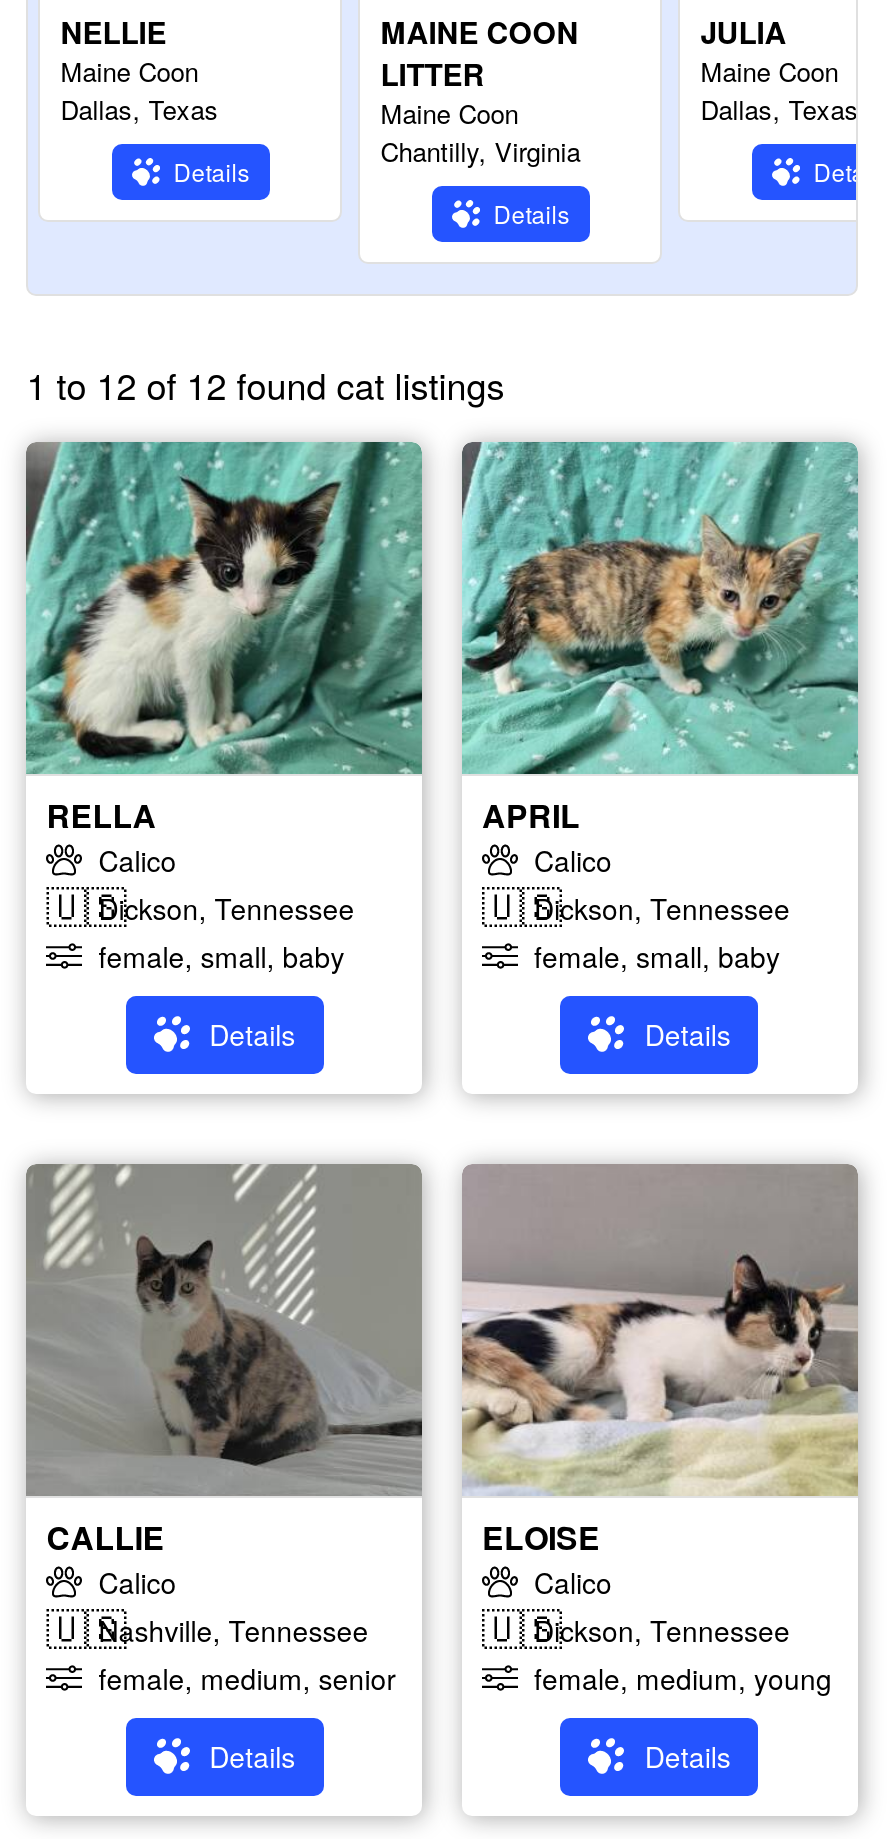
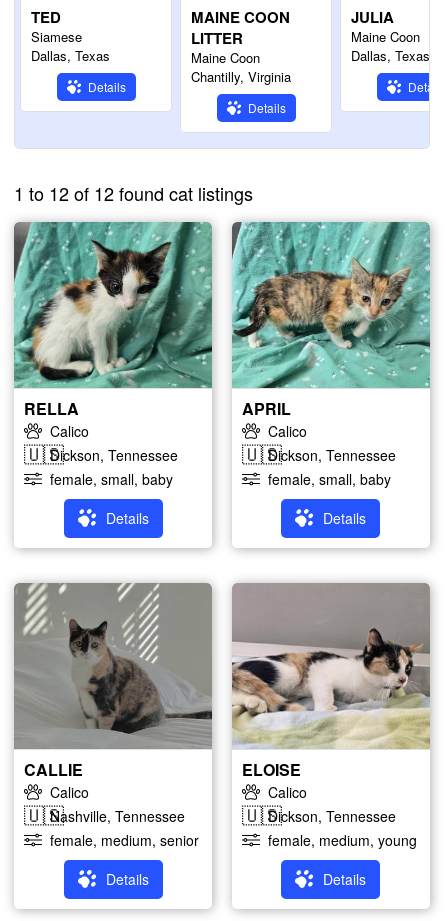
[60,10,198,90] NELLIE | Maine Coon -> [31,6,82,46] TED | Siamese

